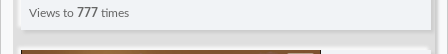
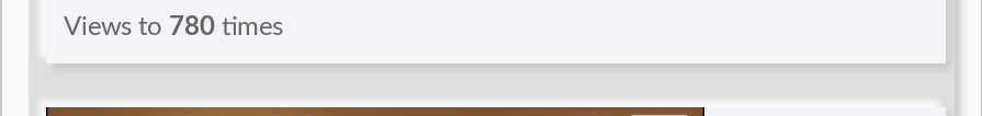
[29,7,129,19] Views to 777 times -> [64,13,283,40] Views to 780 times

